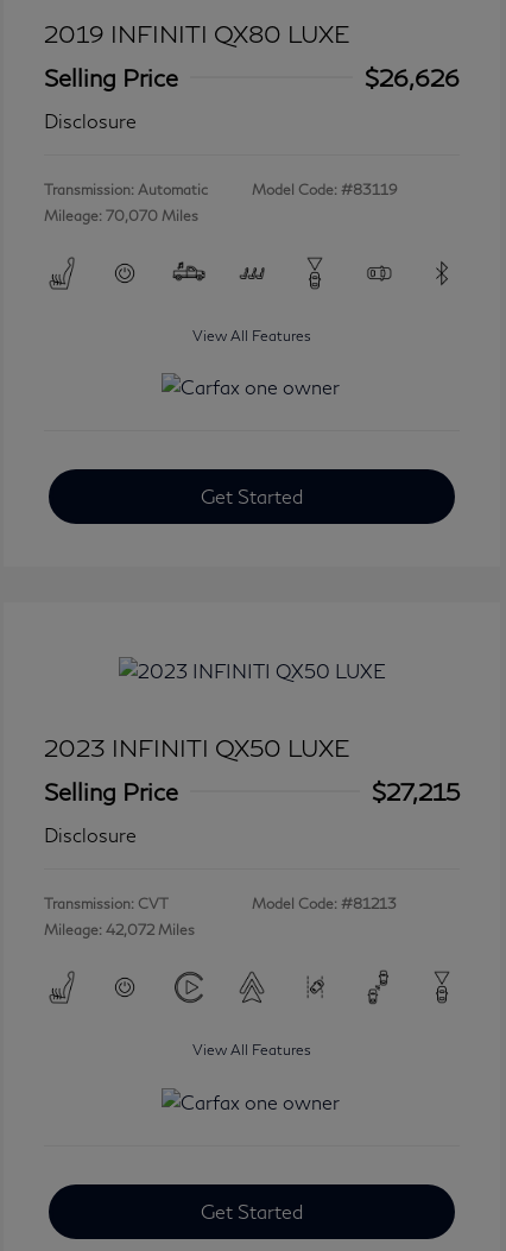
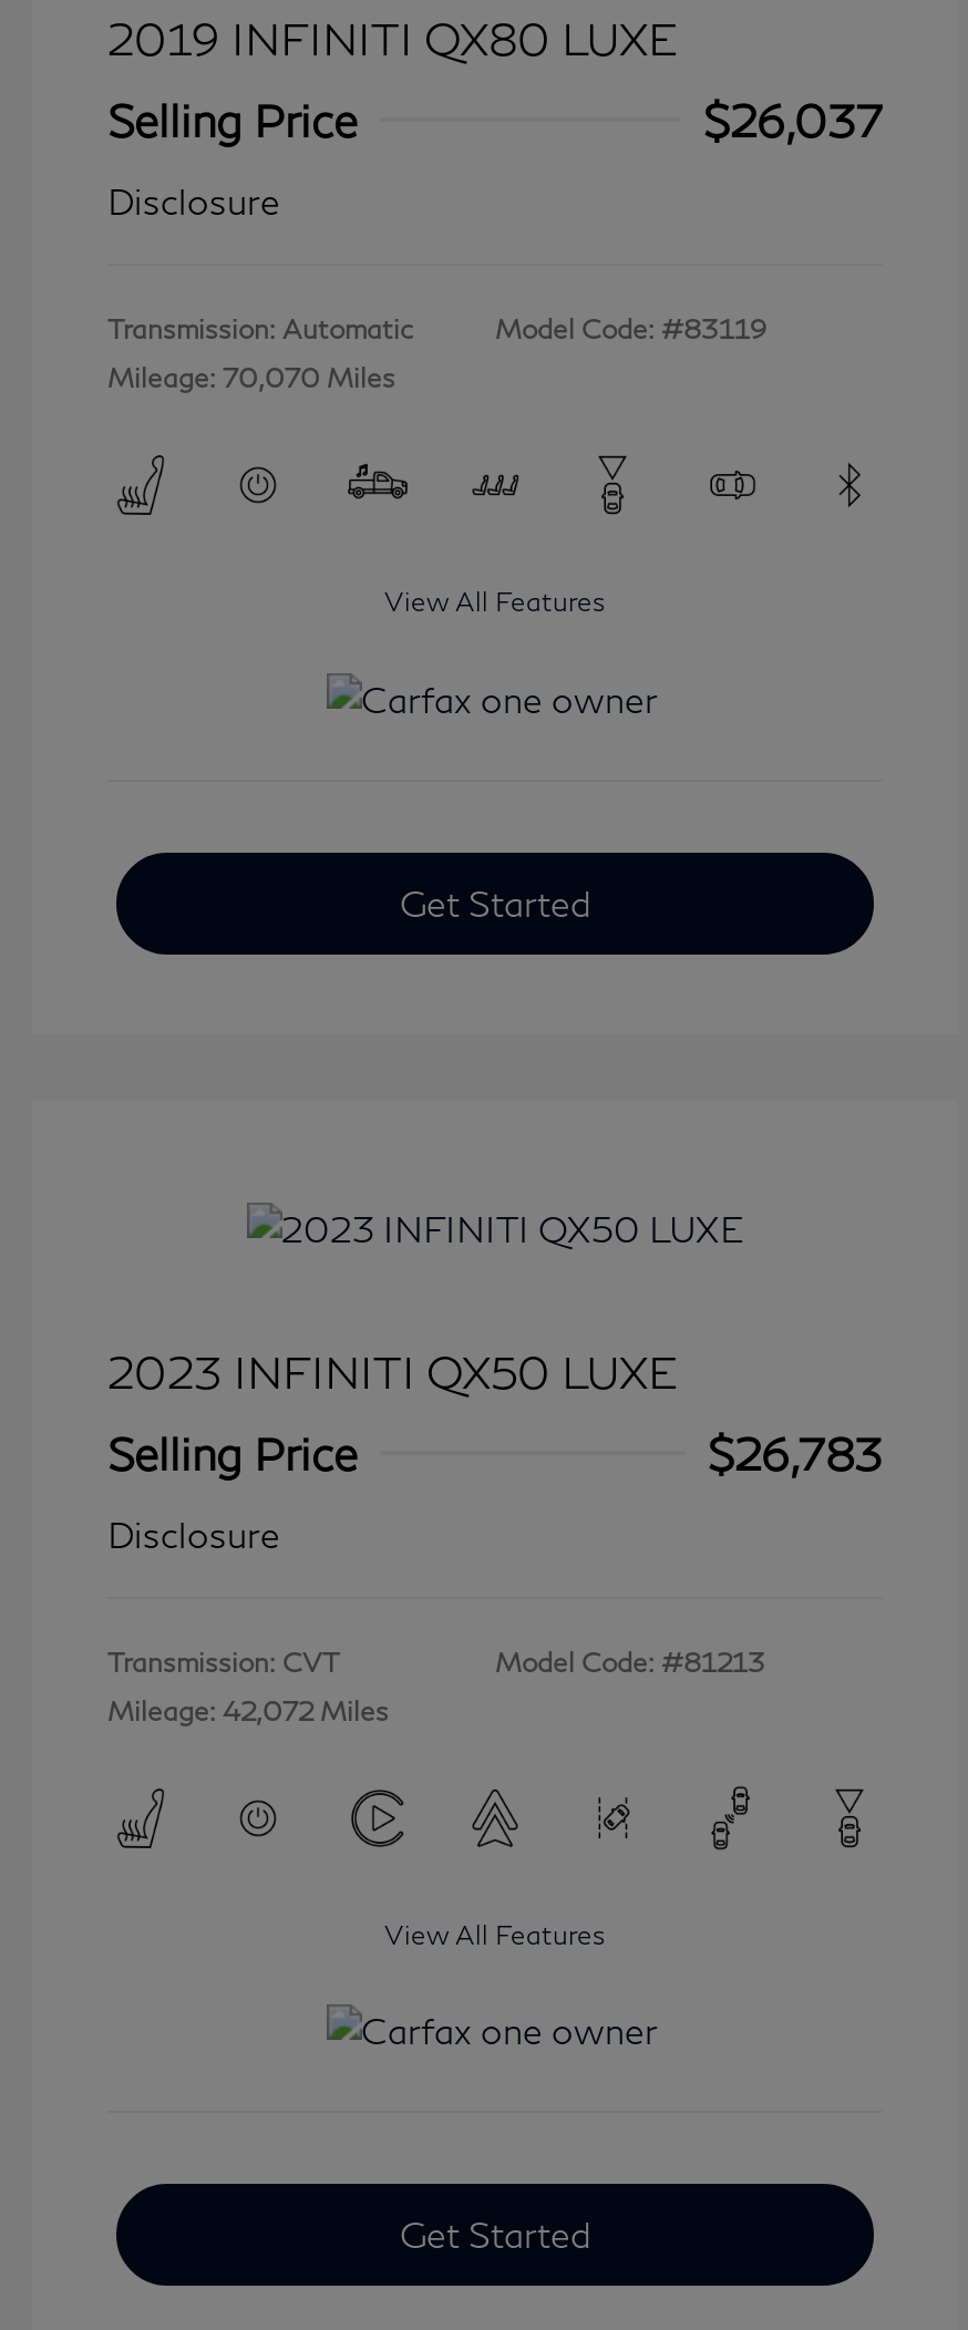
[365,63,460,92] $26,626 -> [703,94,883,147] $26,037
[372,777,460,806] $27,215 -> [708,1425,883,1478] $26,783

